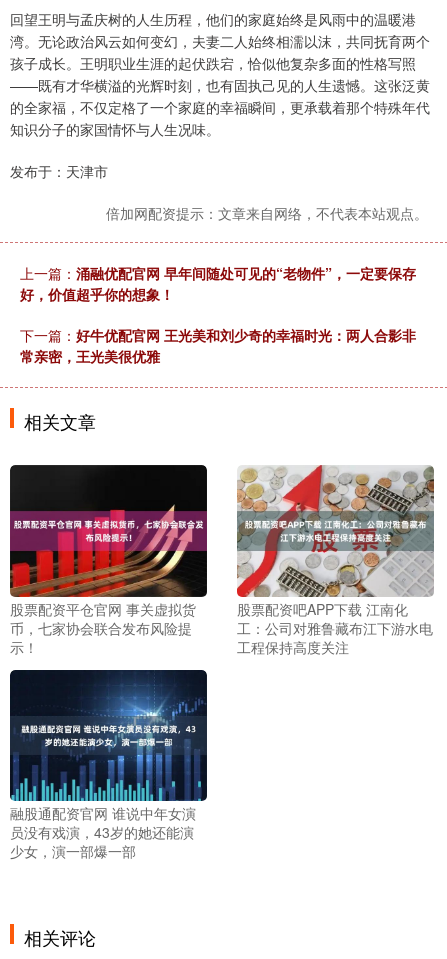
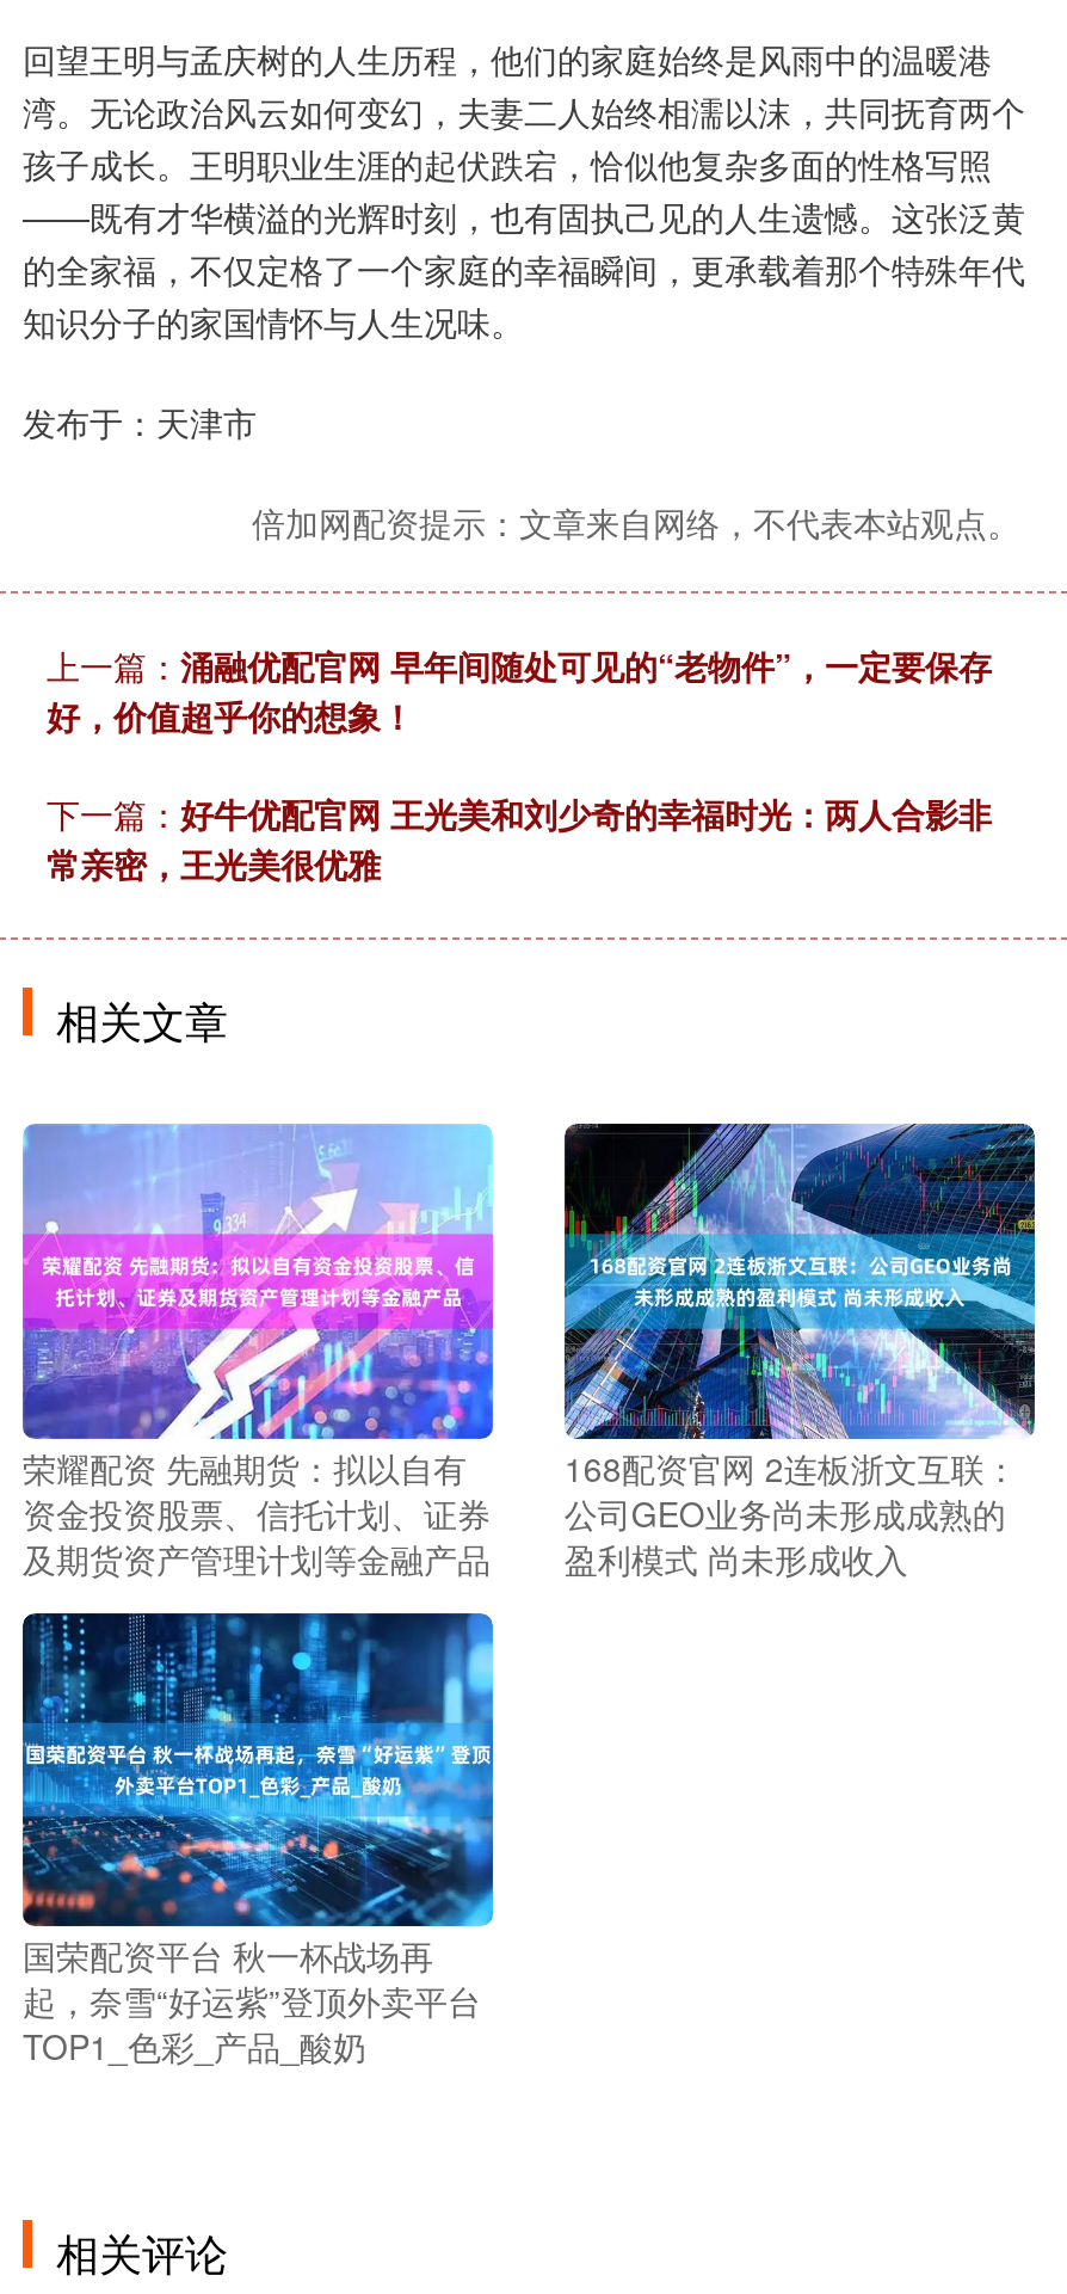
[9,464,208,657] [image] | 股票配资平仓官网 事关虚拟货 | 币，七家协会联合发布风险提 | 示！ -> [20,1124,495,1581] [image] | 荣耀配资 先融期货：拟以自有 | 资金投资股票、信托计划、证券 | 及期货资产管理计划等金融产品
[236,464,435,657] [image] | 股票配资吧APP下载 江南化 | 工：公司对雅鲁藏布江下游水电 | 工程保持高度关注 -> [562,1121,1037,1581] [image] | 168配资官网 2连板浙文互联： | 公司GEO业务尚未形成成熟的 | 盈利模式 尚未形成收入
[9,669,208,861] [image] | 融股通配资官网 谁说中年女演 | 员没有戏演，43岁的她还能演 | 少女，演一部爆一部 -> [20,1611,495,2069] [image] | 国荣配资平台 秋一杯战场再 | 起，奈雪“好运紫”登顶外卖平台 | TOP1_色彩_产品_酸奶

